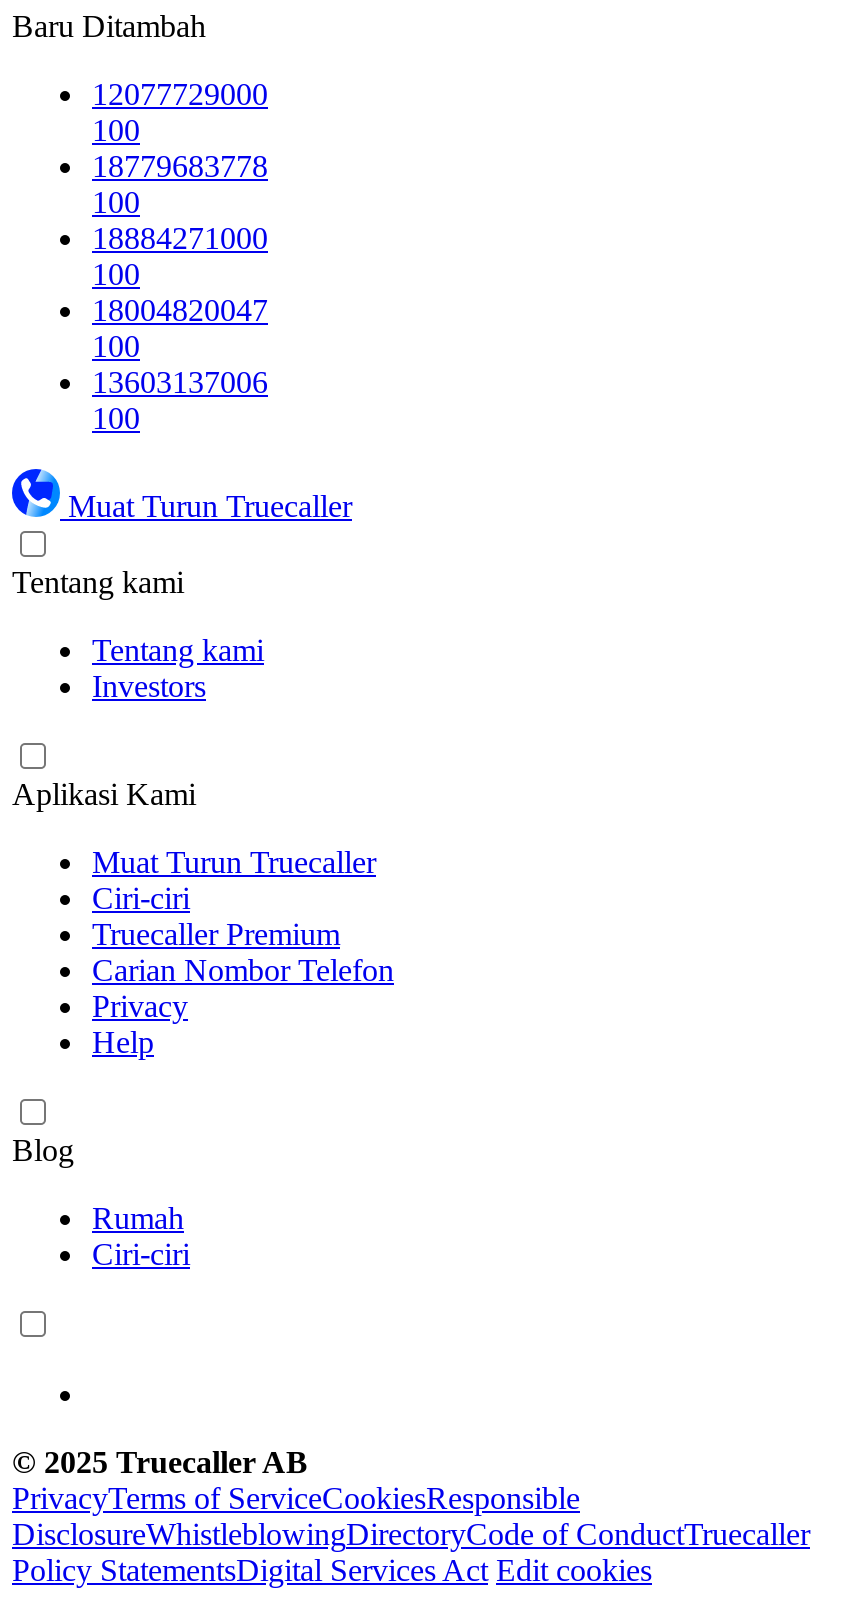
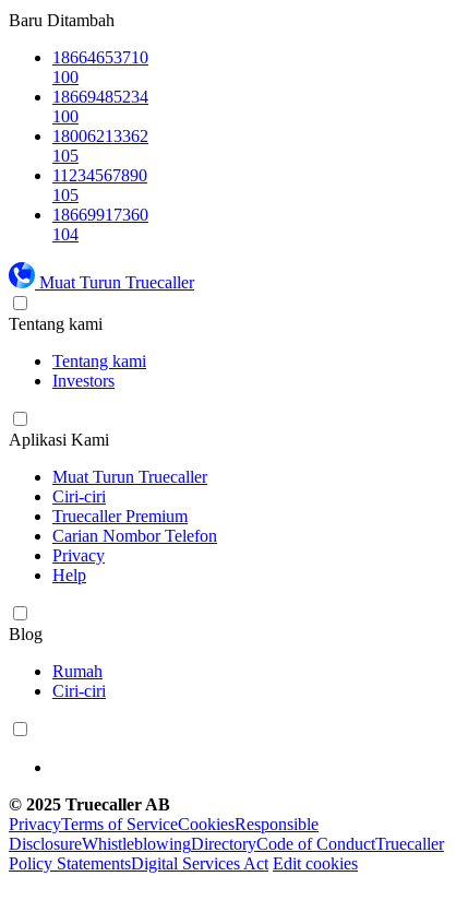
[92,77,268,111] 12077729000 -> [52,48,148,67] 18664653710
[92,149,268,183] 18779683778 -> [52,87,148,106] 18669485234
[92,221,268,255] 18884271000 -> [52,127,148,145] 18006213362
[92,257,140,291] 100 -> [52,146,79,165] 105
[92,293,268,327] 18004820047 -> [52,166,147,184] 11234567890
[92,329,140,363] 100 -> [52,186,79,204] 105
[92,365,268,399] 13603137006 -> [52,205,148,224] 18669917360
[92,401,140,435] 100 -> [52,225,79,243] 104

